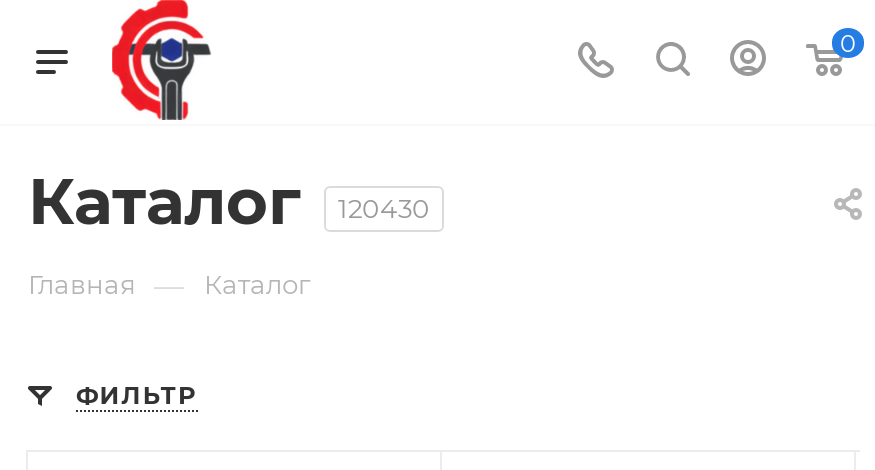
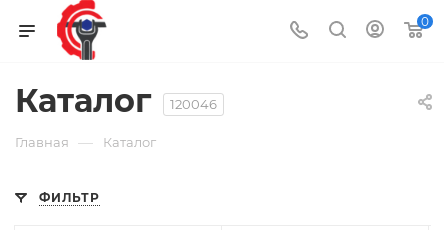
[28,162,430,240] Каталог 120430 -> [15,81,217,120] Каталог 120046

